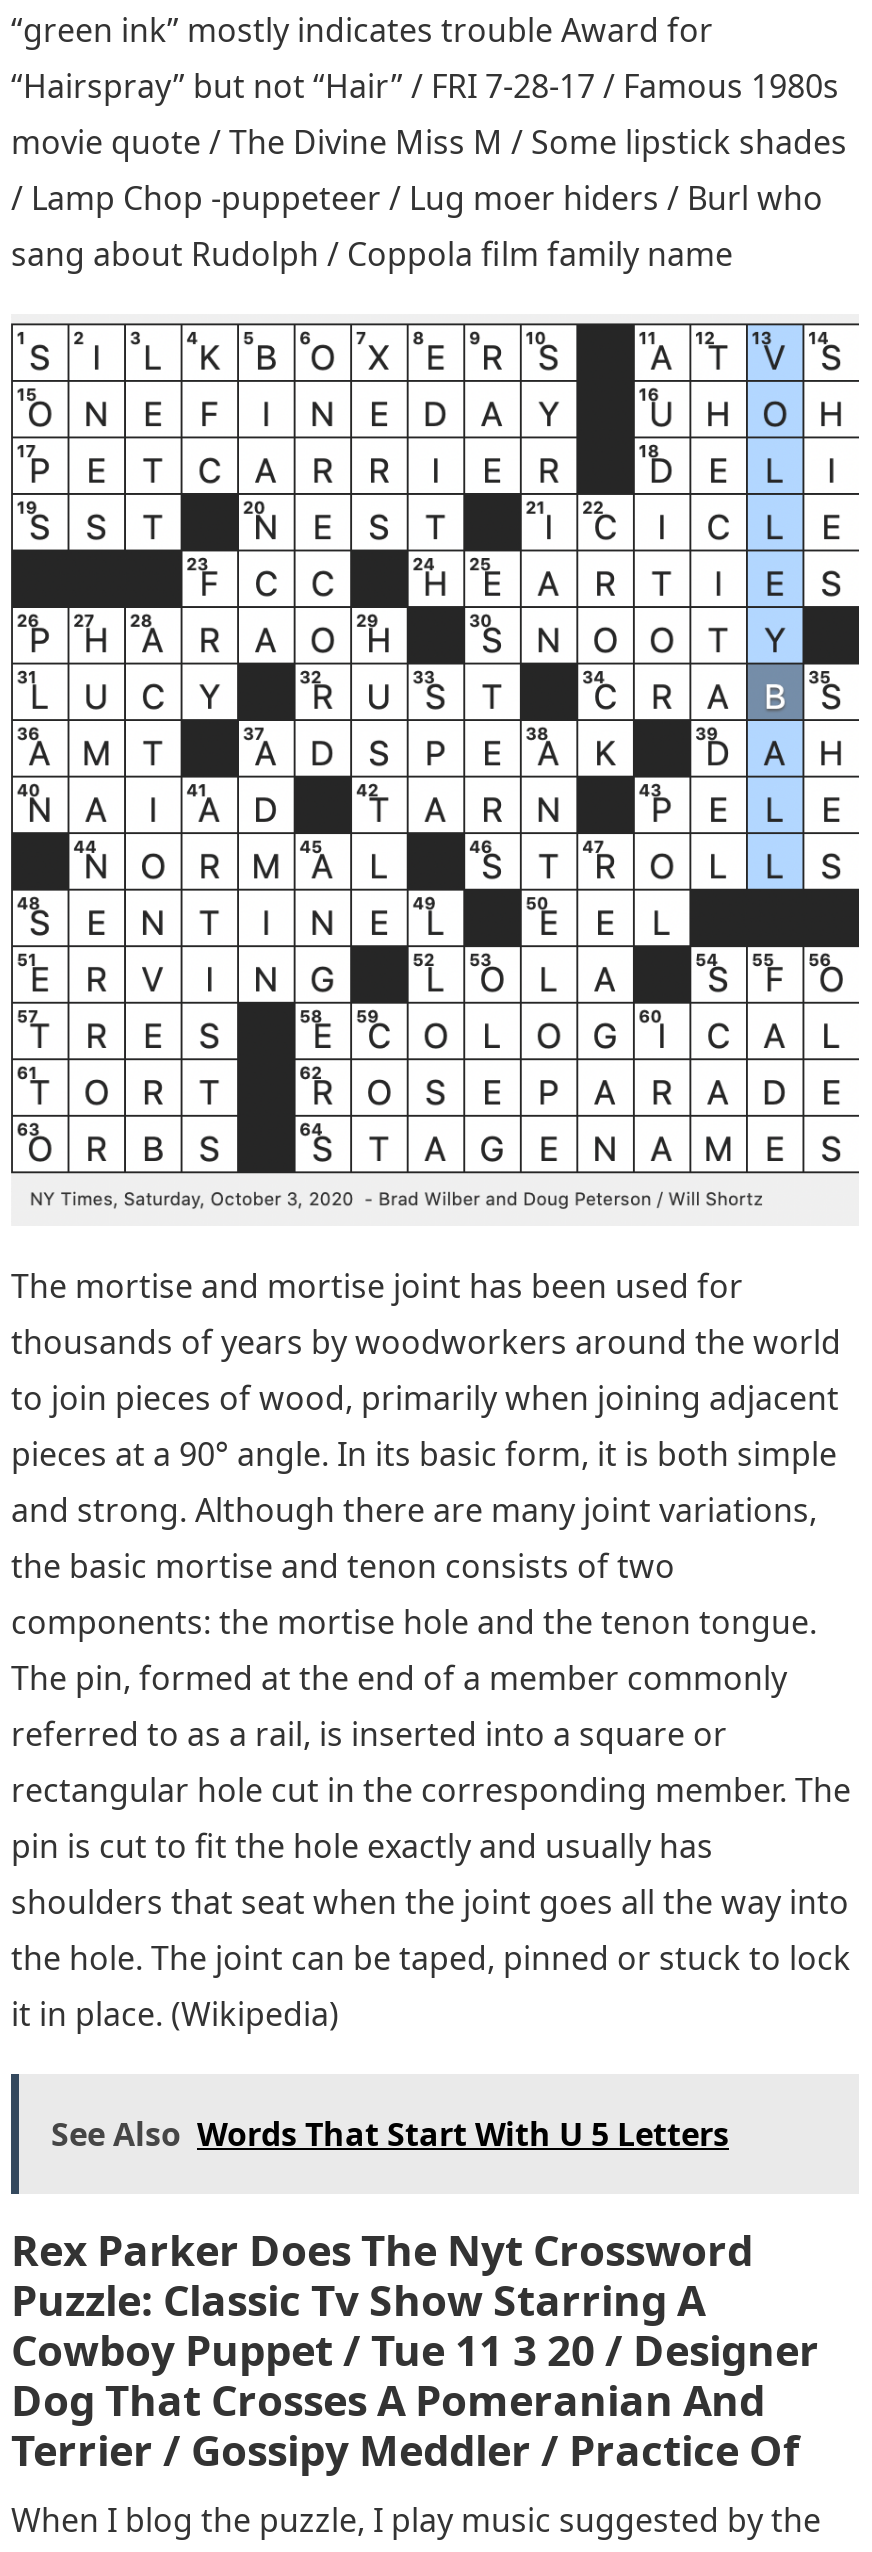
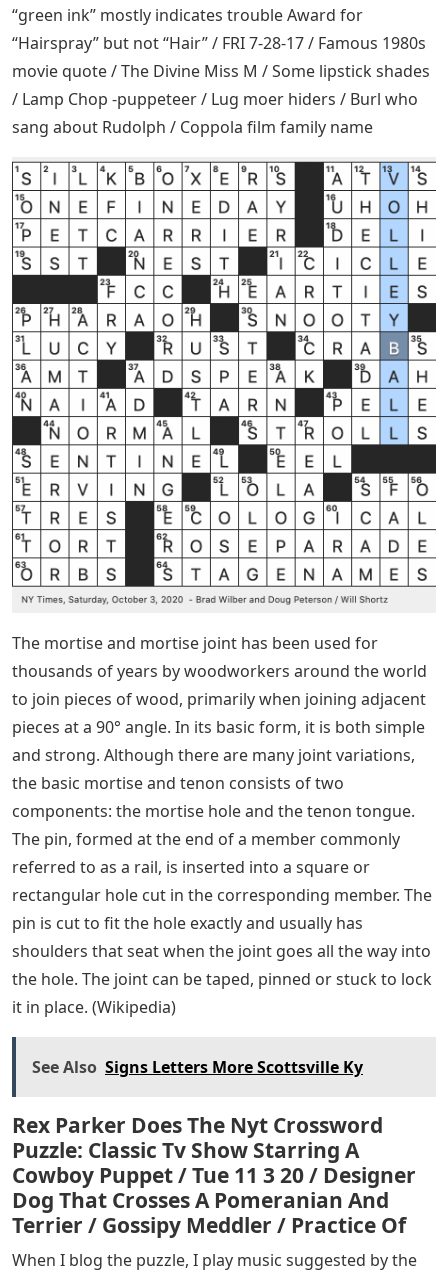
[51,2113,729,2157] See Also Words That Start With U 5 Letters -> [32,1056,363,1078] See Also Signs Letters More Scottsville Ky

